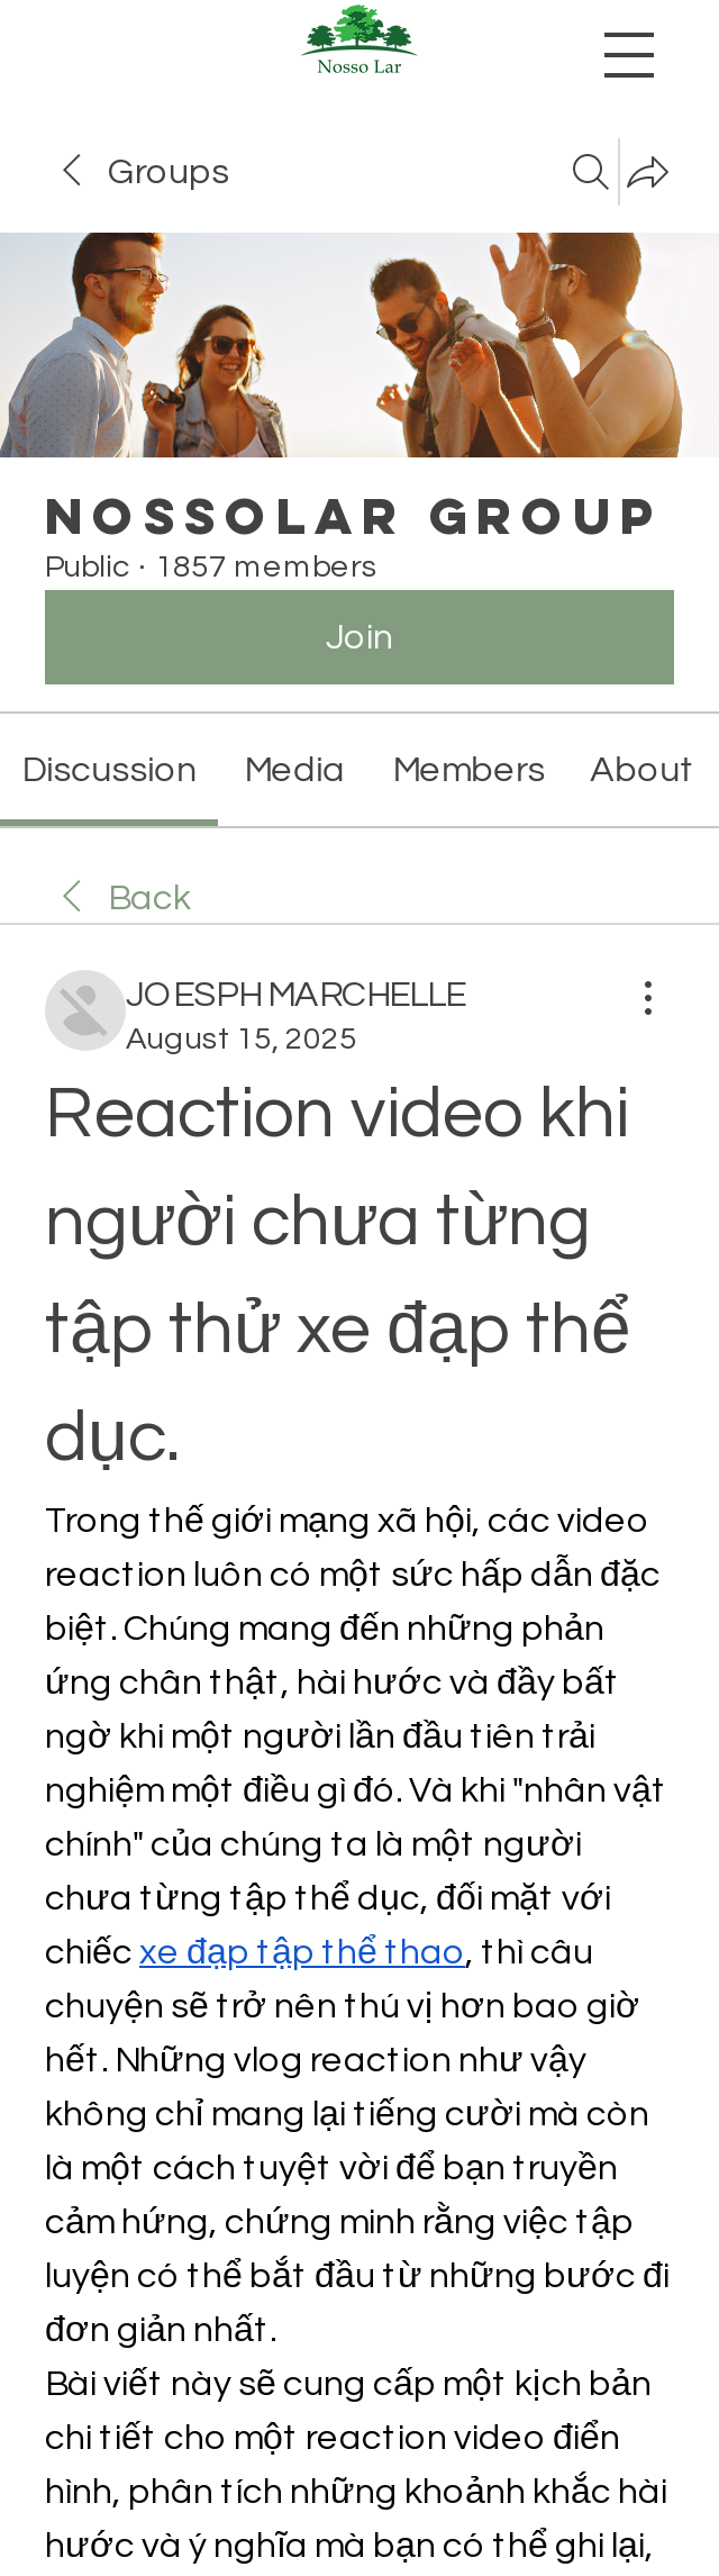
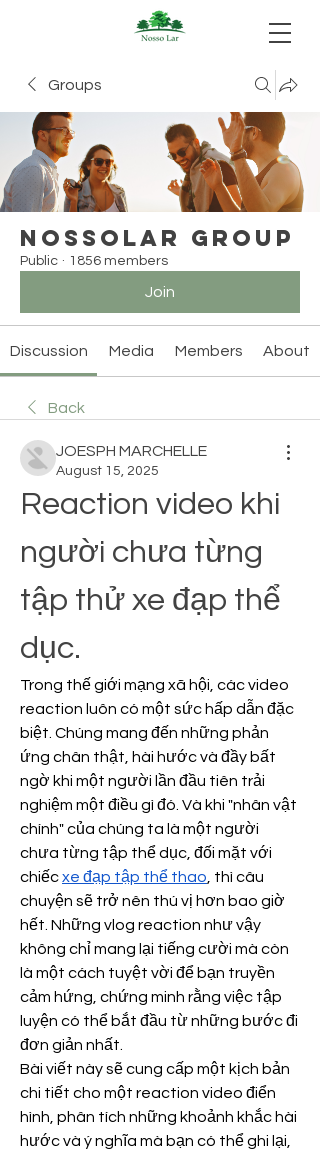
[45,552,377,583] Public · 1857 members -> [20,254,168,268] Public · 1856 members

